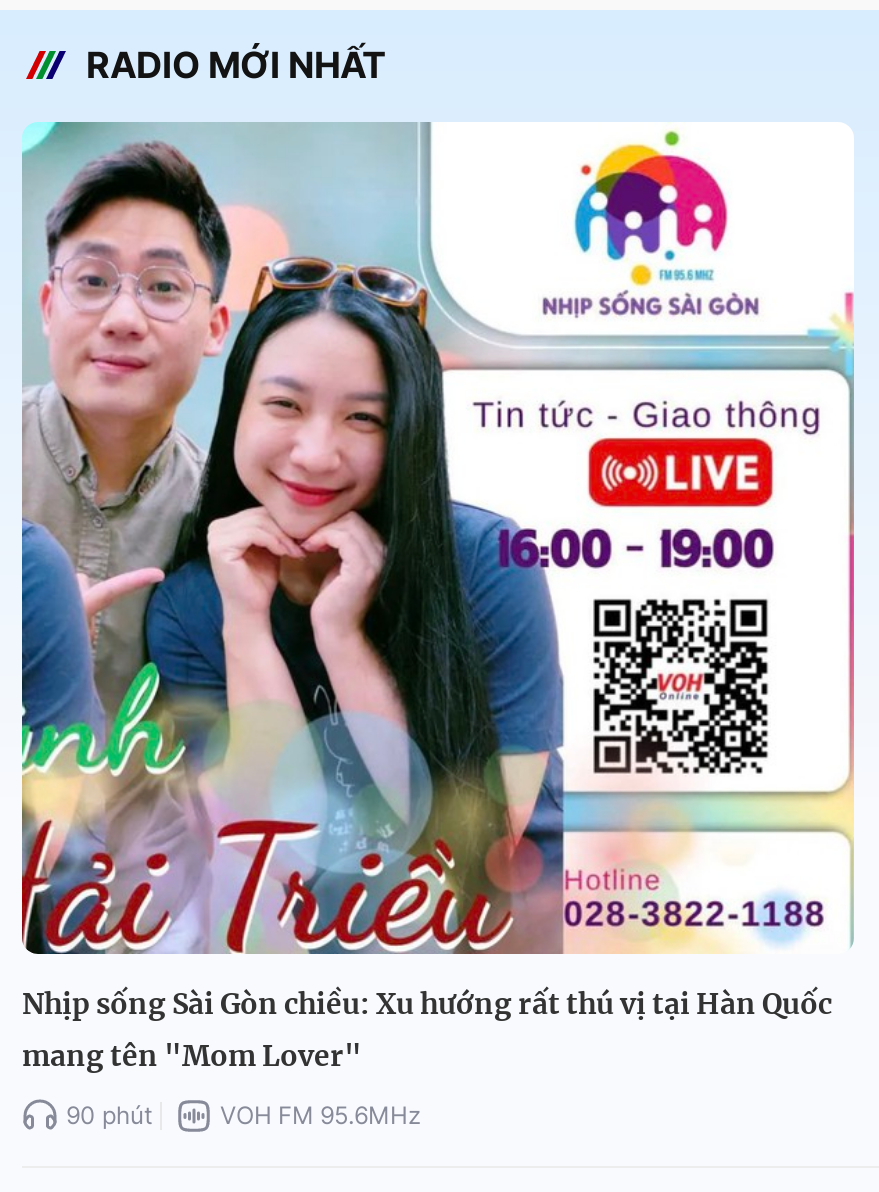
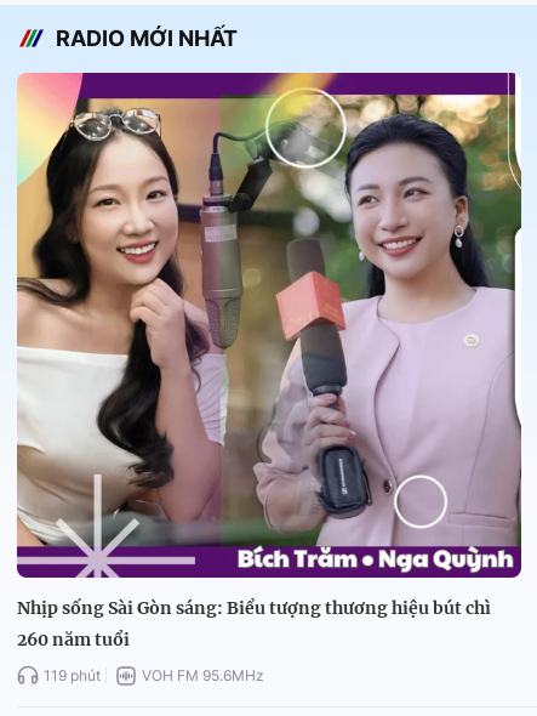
[20,120,856,1075] [image] | Nhịp sống Sài Gòn chiều: Xu hướng rất thú vị tại Hàn Quốc | mang tên "Mom Lover" -> [16,72,522,651] [image] | Nhịp sống Sài Gòn sáng: Biểu tượng thương hiệu bút chì | 260 năm tuổi
[66,1101,152,1131] 90 phút -> [44,667,101,685] 119 phút

